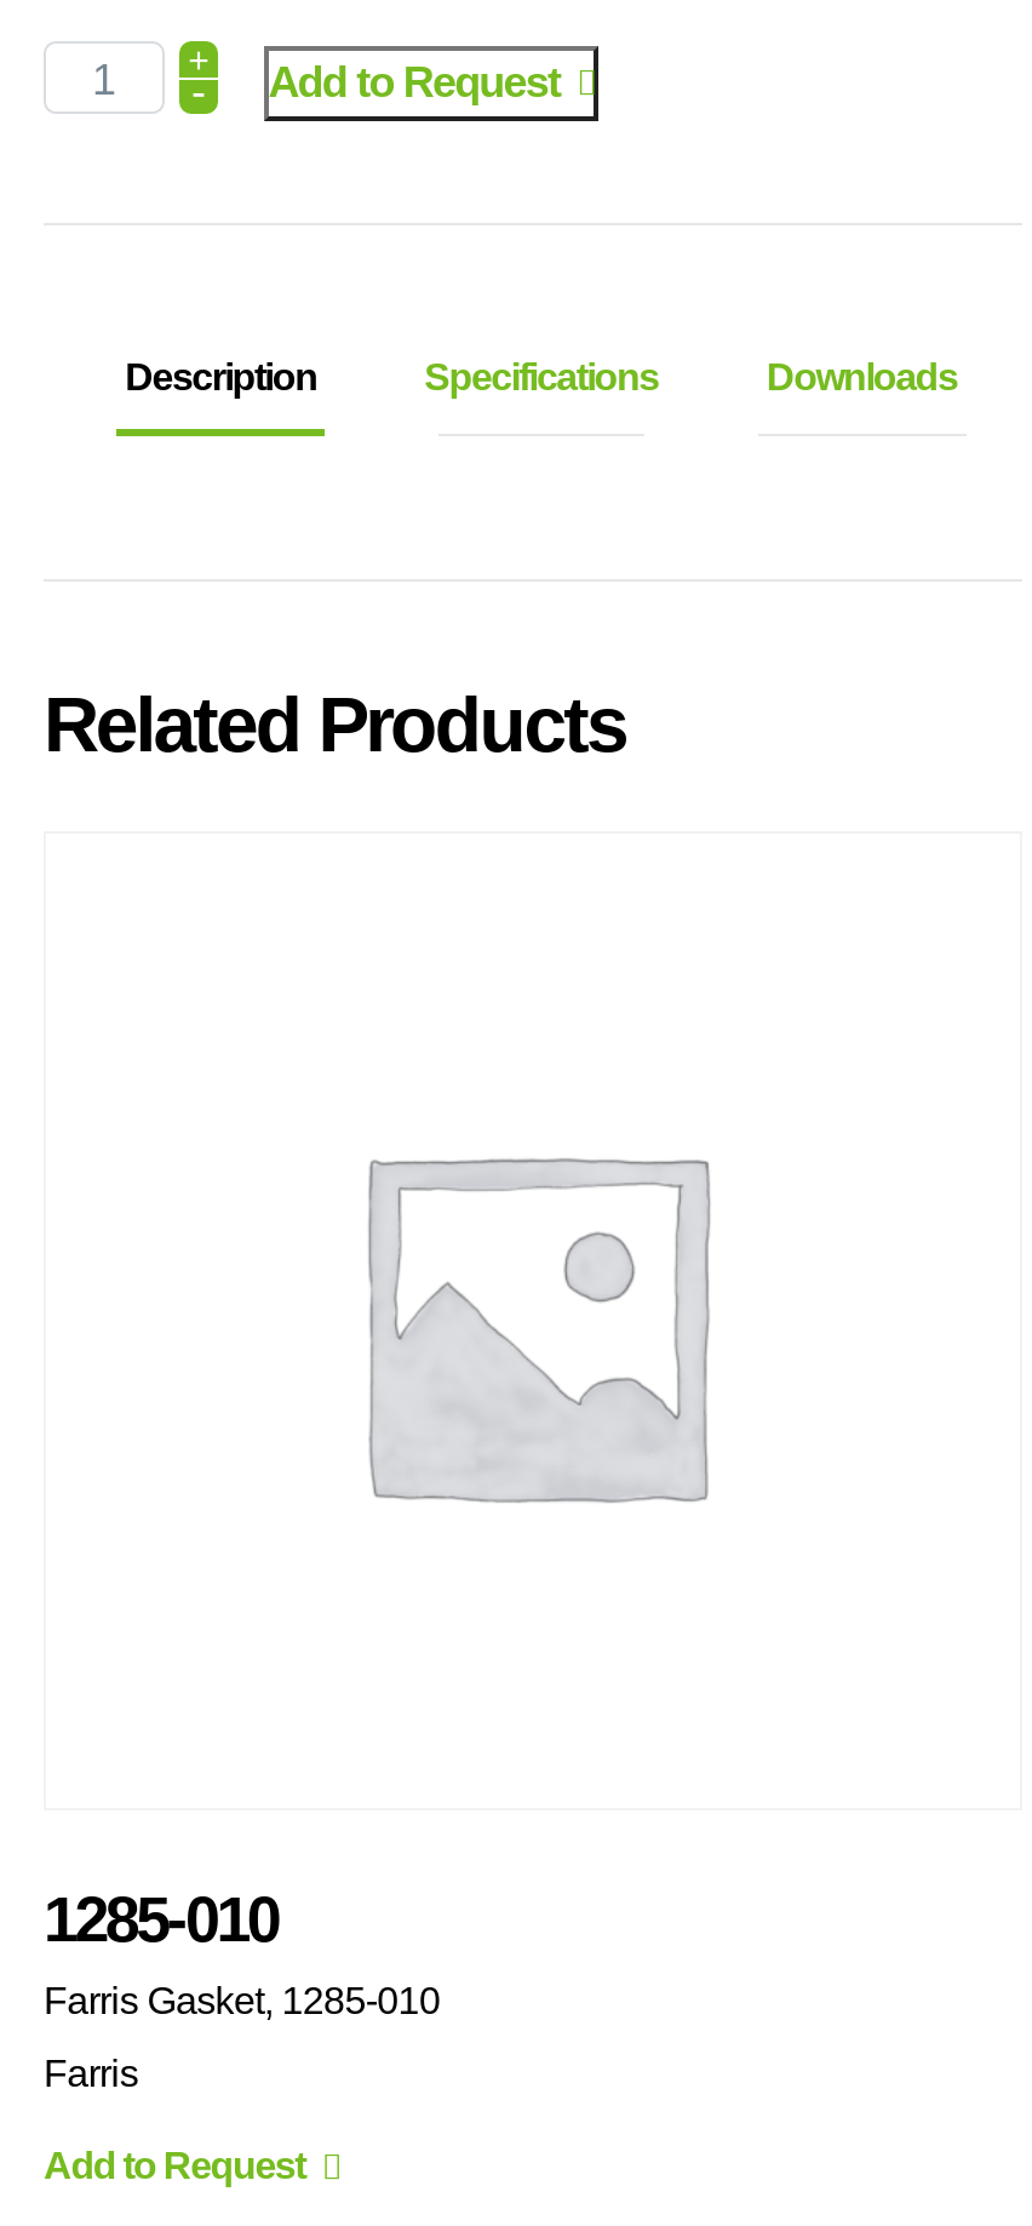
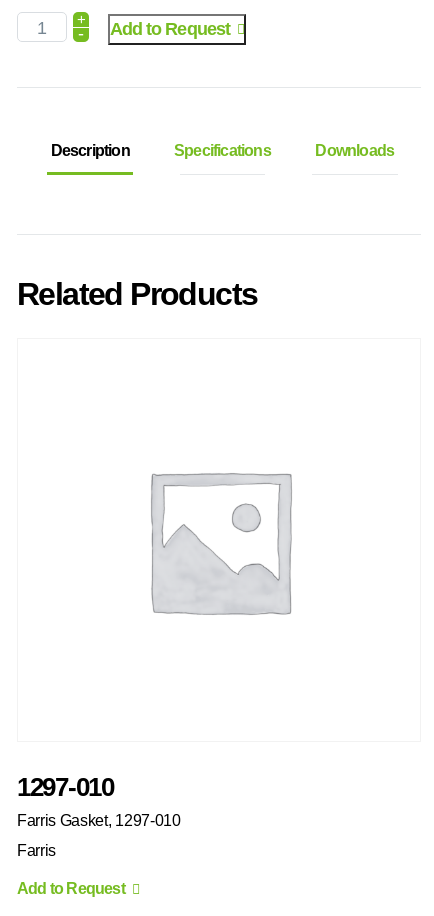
[44,1883,278,1956] 1285-010 -> [17,772,114,802] 1297-010
[44,1980,440,2021] Farris Gasket, 1285-010 -> [17,812,181,829] Farris Gasket, 1297-010

